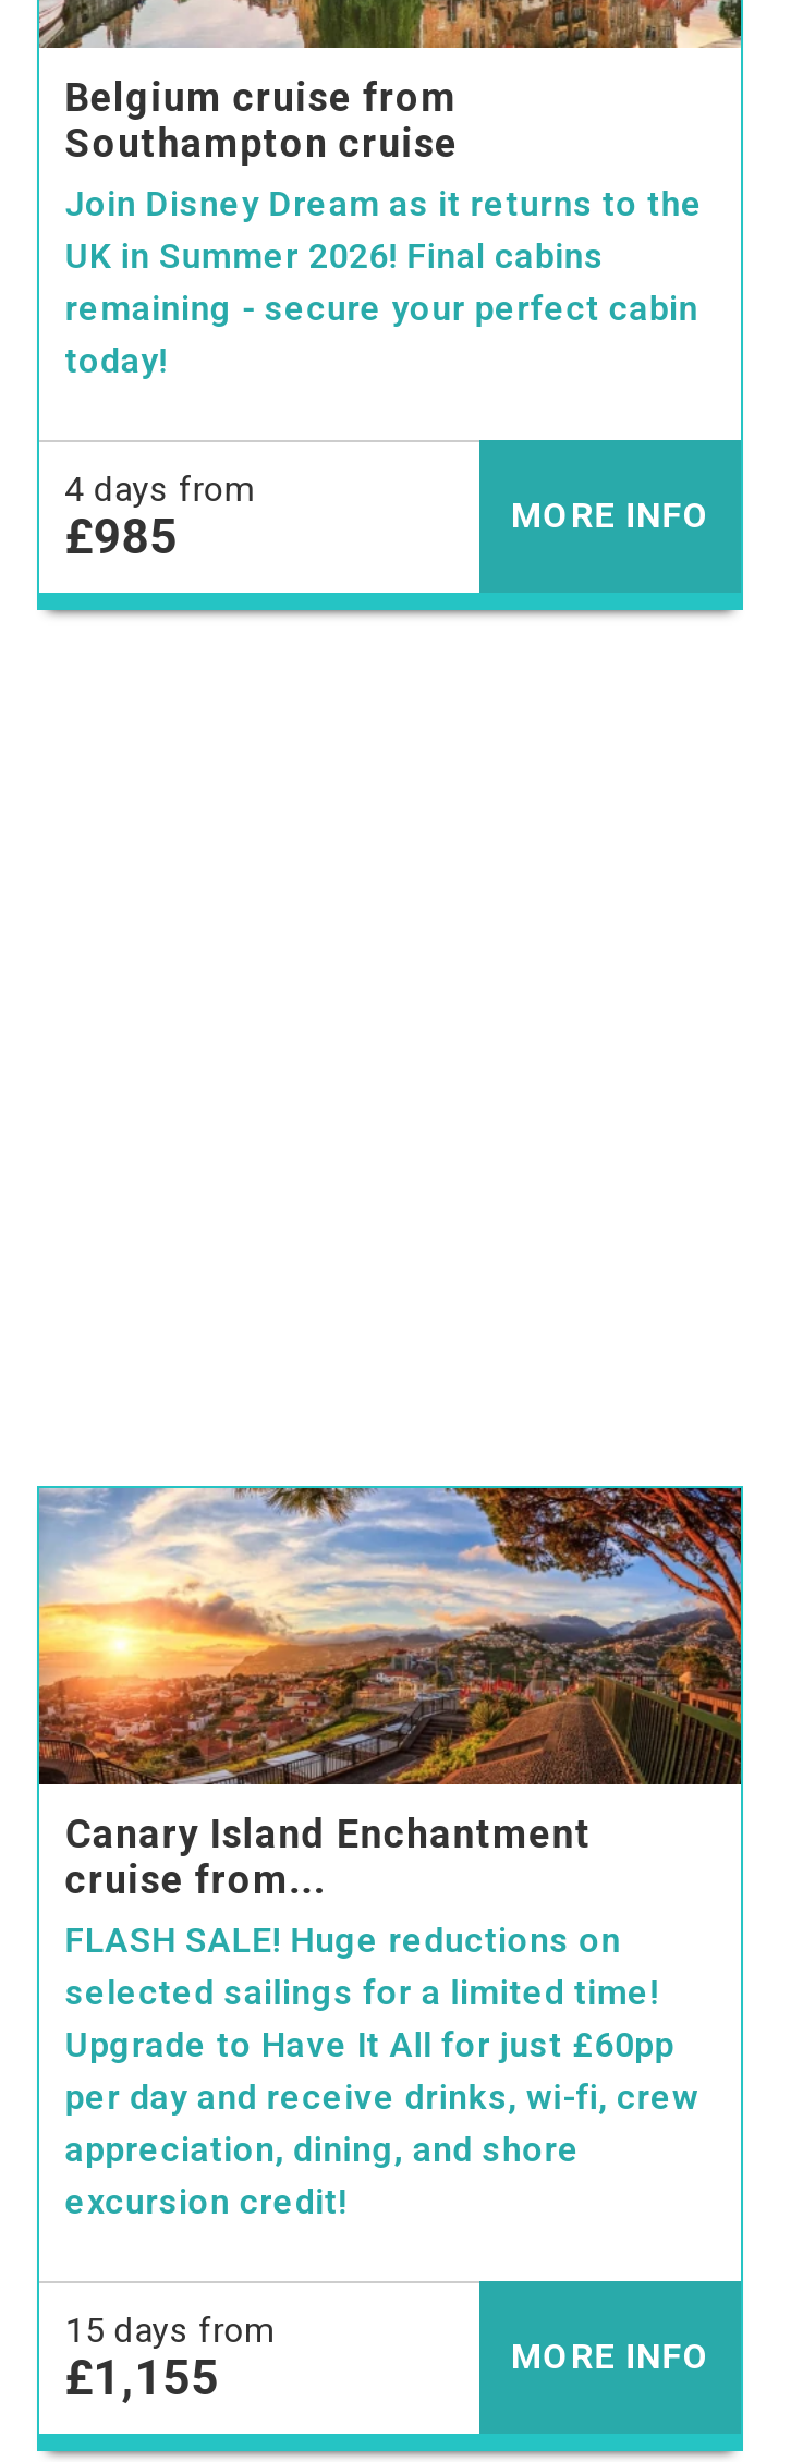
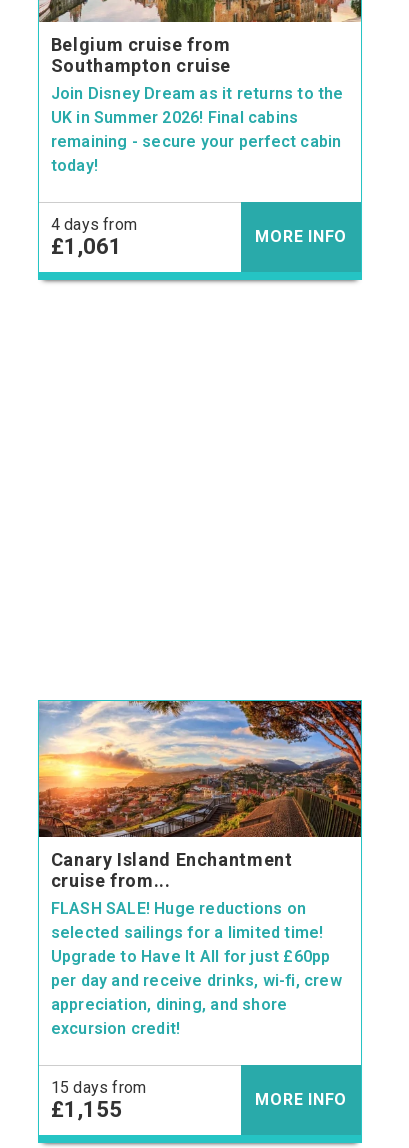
[65,509,178,564] £985 -> [51,234,122,259] £1,061

